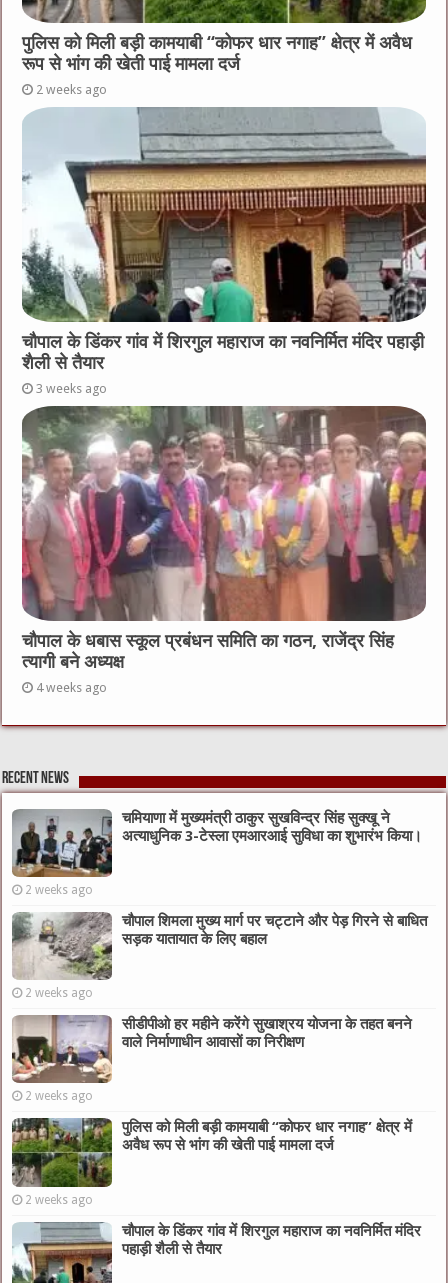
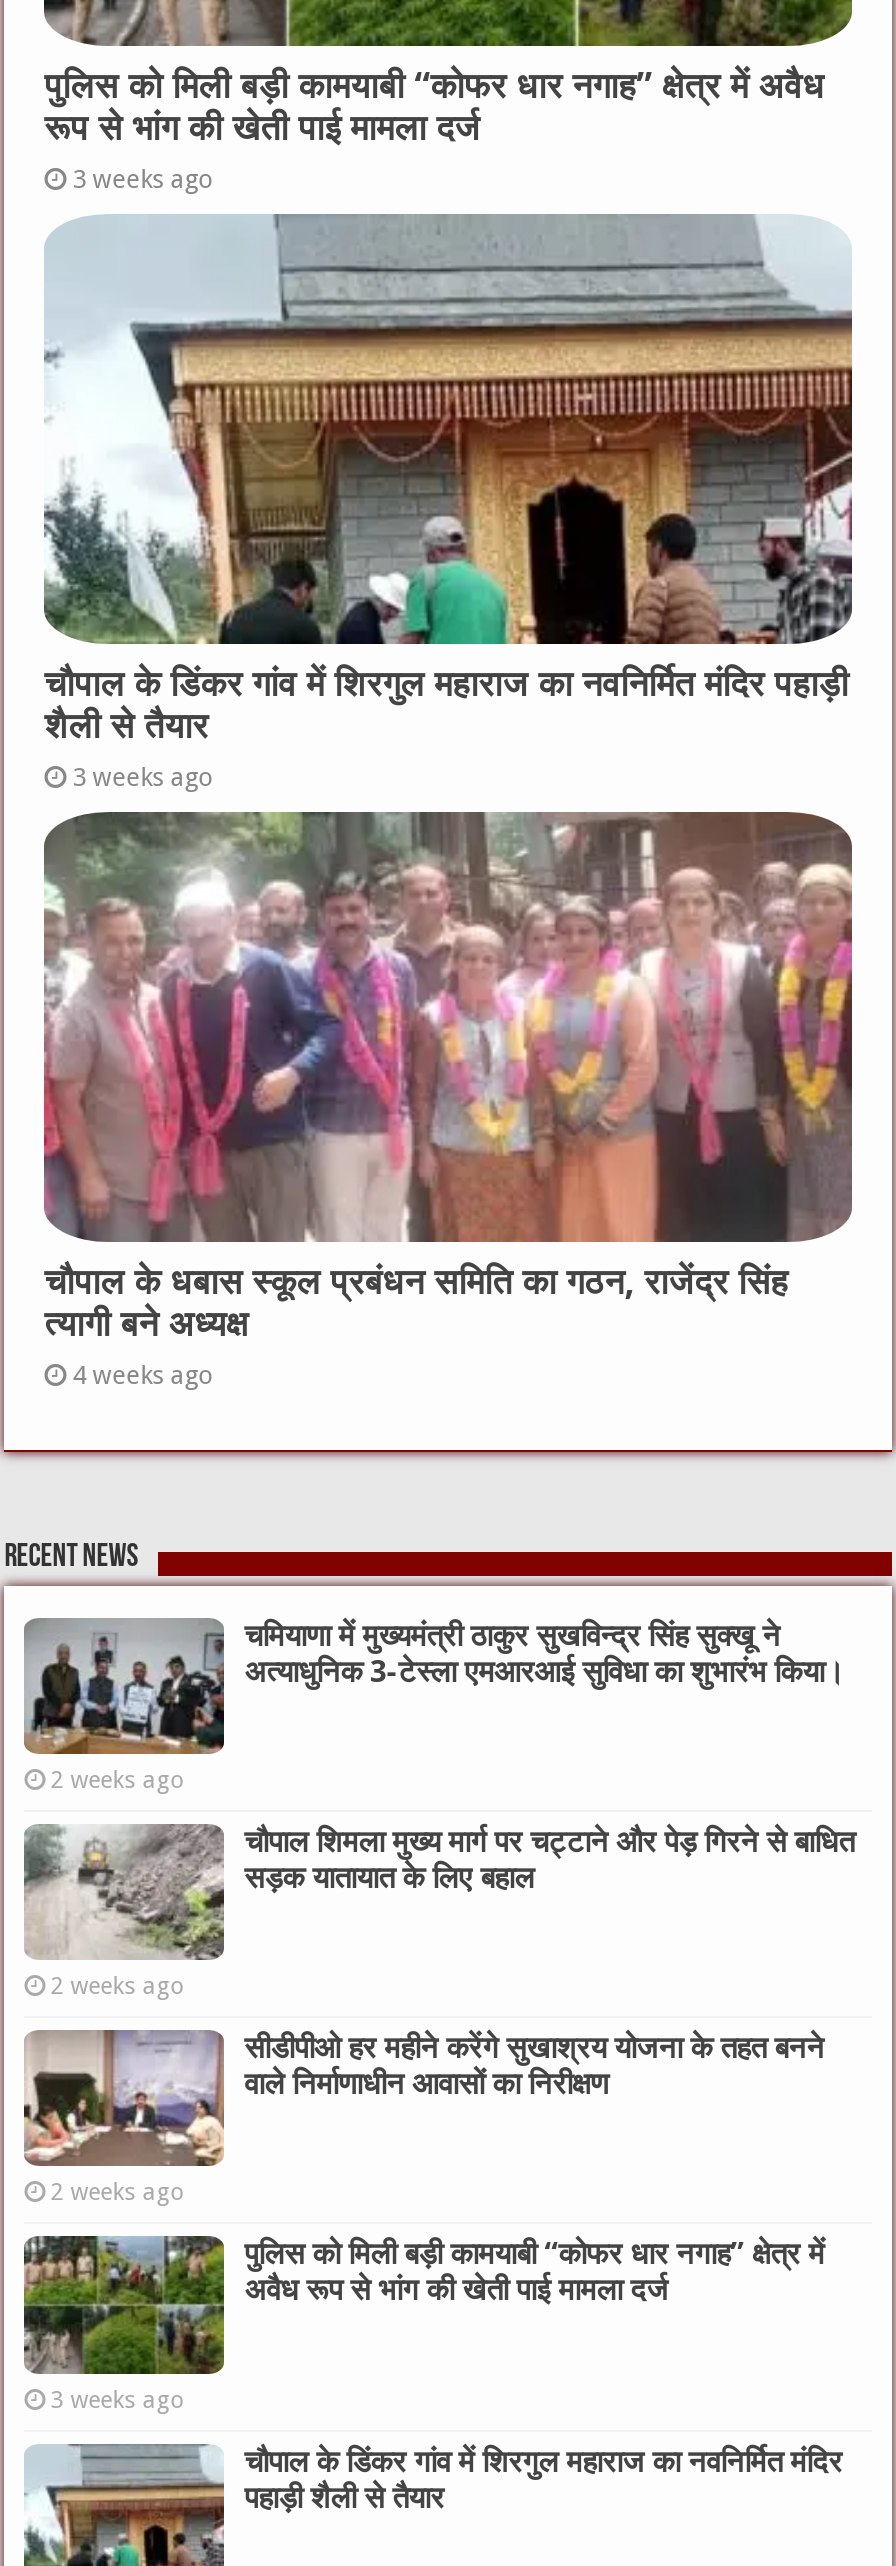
[36,82,107,97] 2 weeks ago -> [72,165,214,195] 3 weeks ago
[25,1193,93,1207] 2 weeks ago -> [50,2385,186,2413] 3 weeks ago

